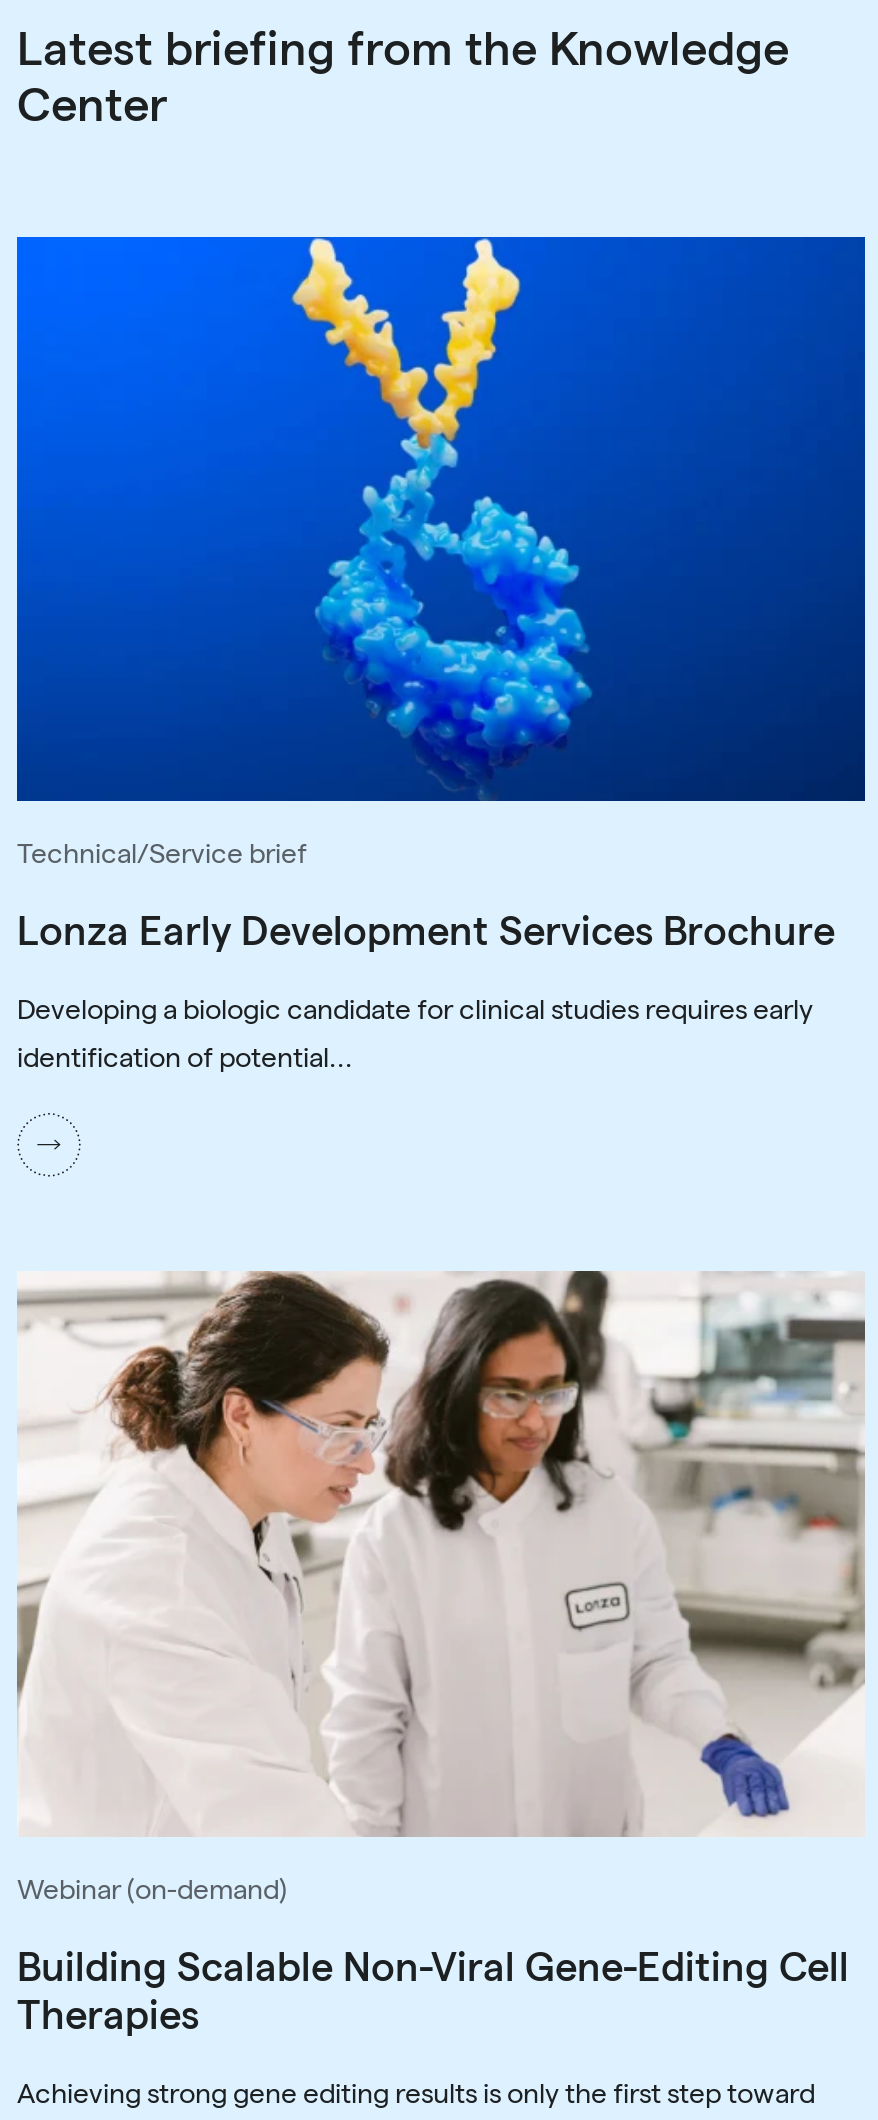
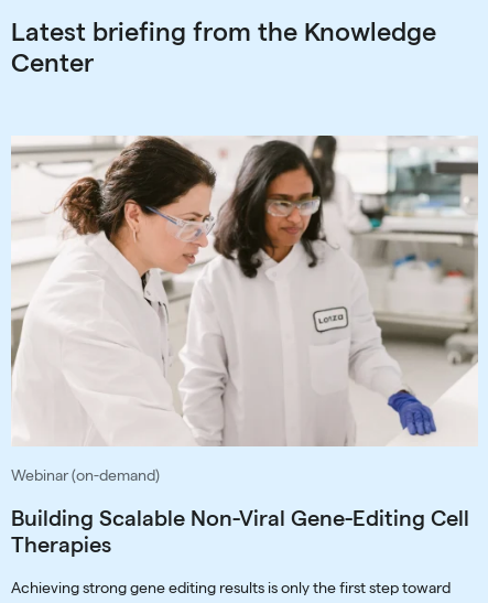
[15,235,867,1076] [image] | Technical/Service brief | Lonza Early Development Services Brochure | Developing a biologic candidate for clinical studies requires early | identification of potential... -> none

